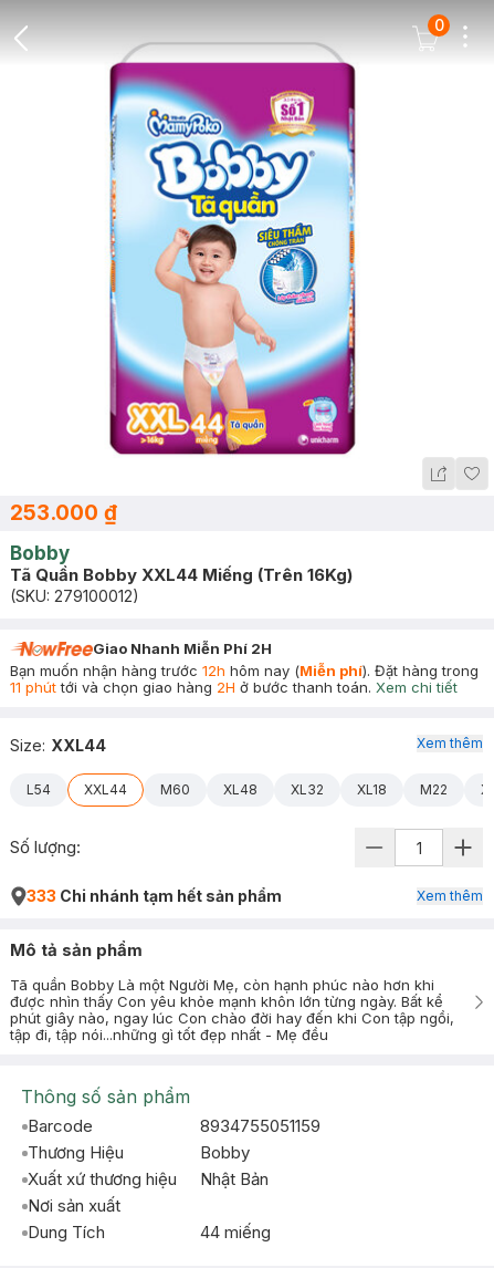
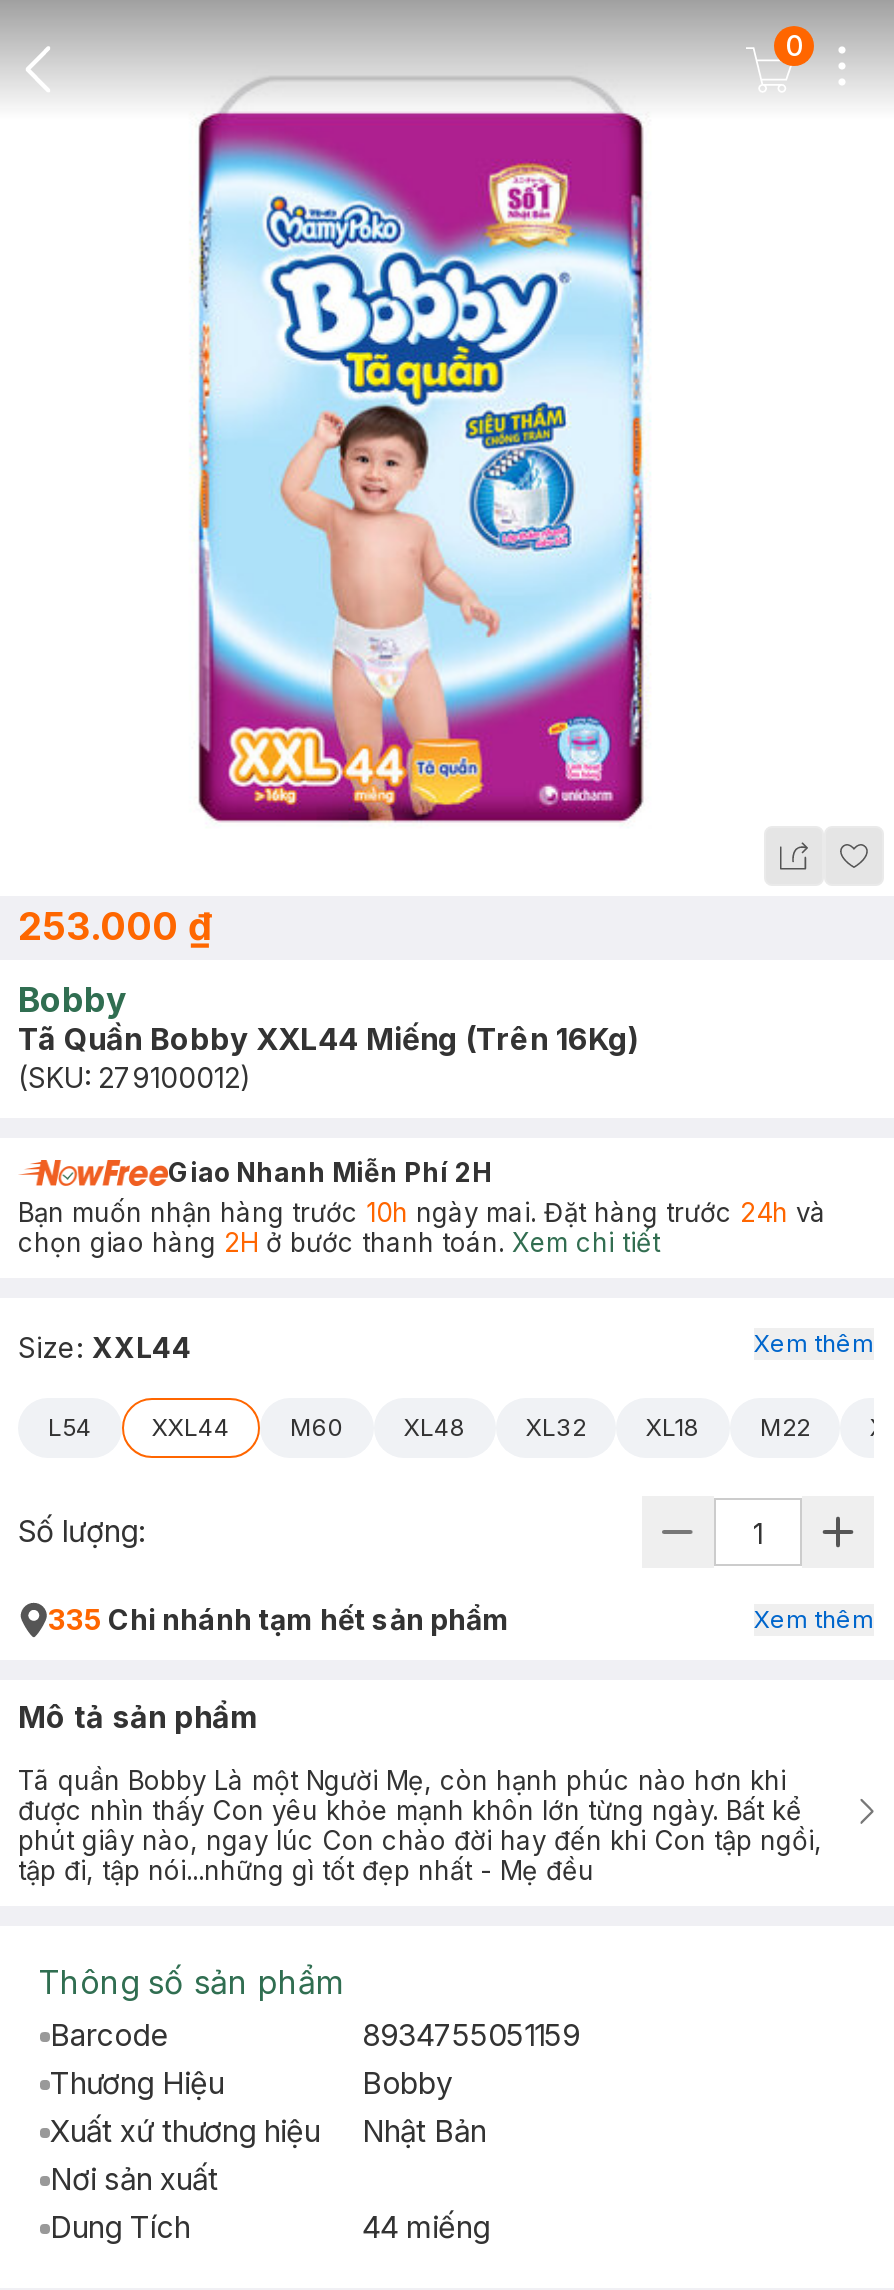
[10,662,479,696] Bạn muốn nhận hàng trước 12h hôm nay (Miễn phí). Đặt hàng trong | 11 phút tới và chọn giao hàng 2H ở bước thanh toán. Xem chi tiết -> [18,1196,826,1258] Bạn muốn nhận hàng trước 10h ngày mai. Đặt hàng trước 24h và | chọn giao hàng 2H ở bước thanh toán. Xem chi tiết
[27,886,282,905] 333 Chi nhánh tạm hết sản phẩm -> [48,1602,510,1636] 335 Chi nhánh tạm hết sản phẩm

